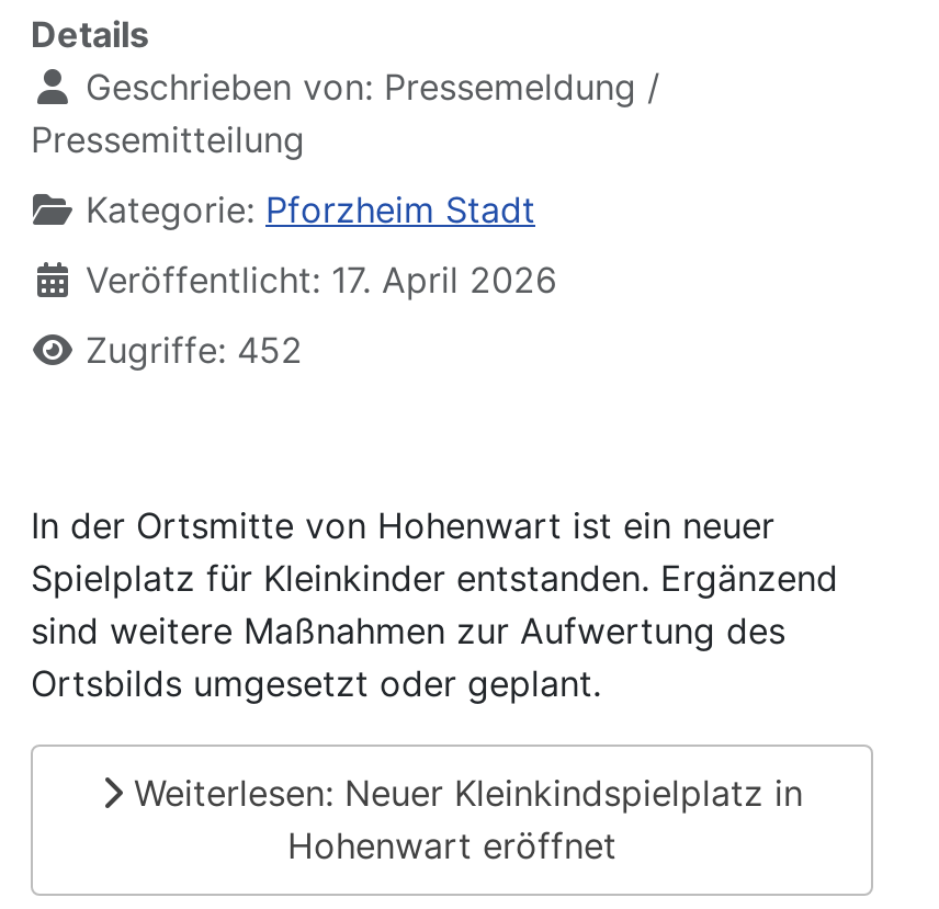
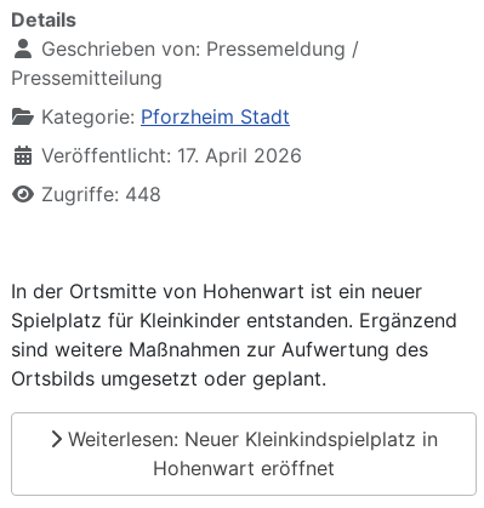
[86,327,303,371] Zugriffe: 452 -> [41,181,161,206] Zugriffe: 448

